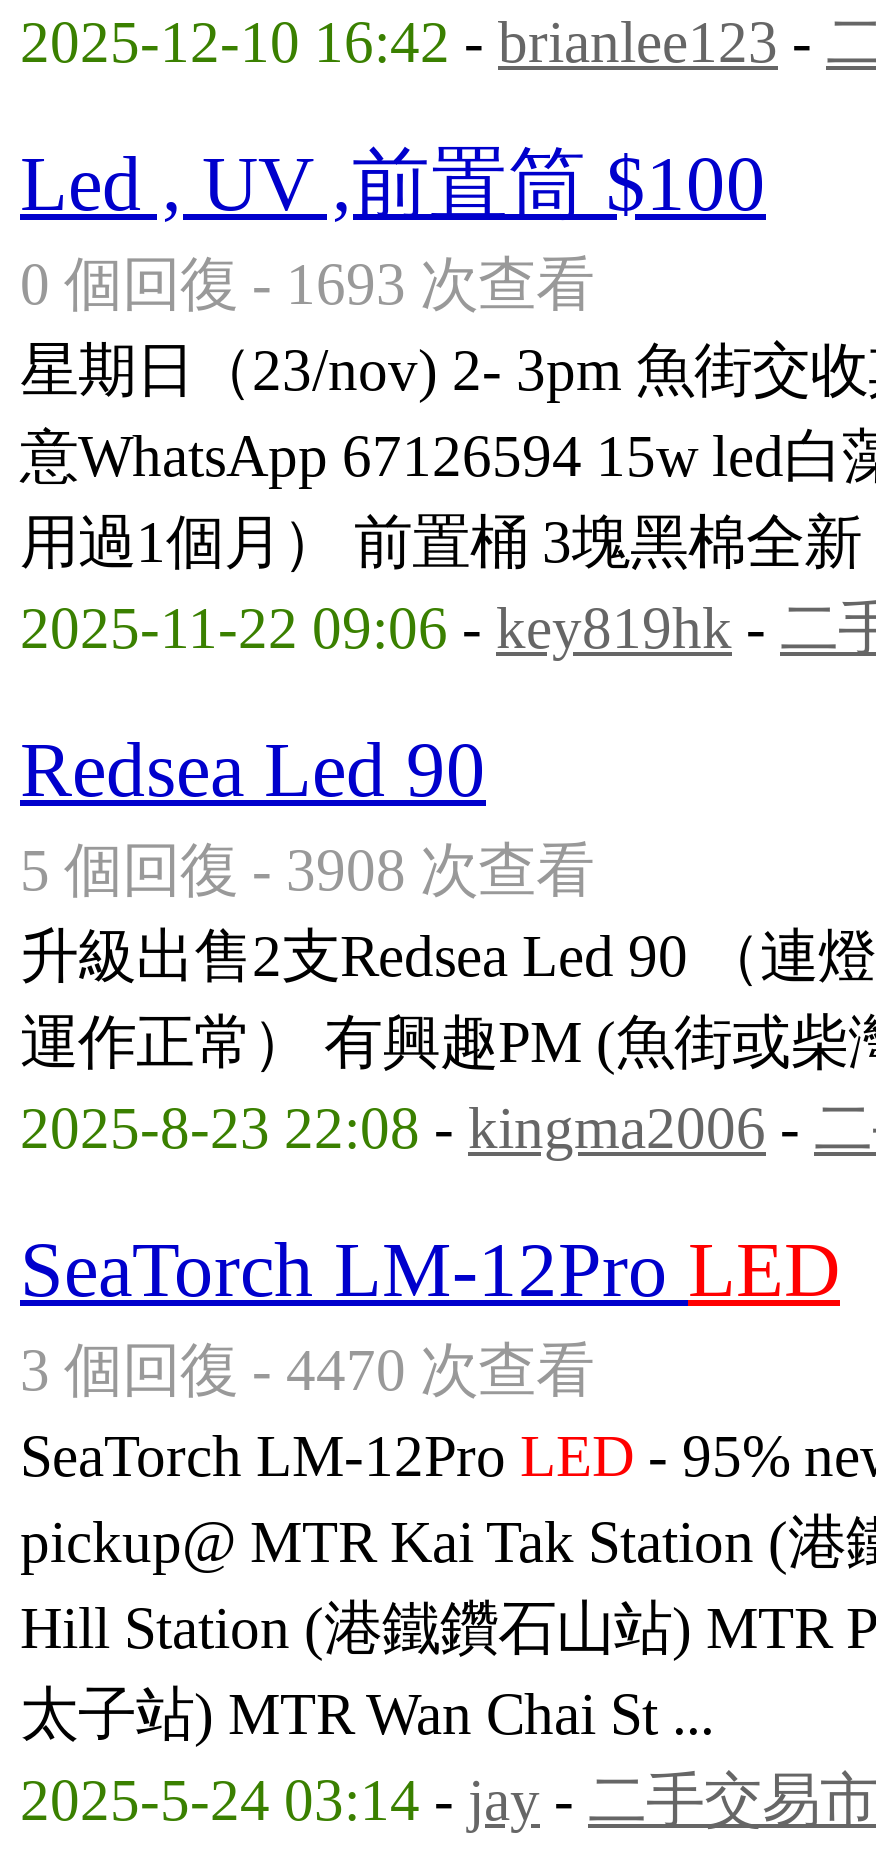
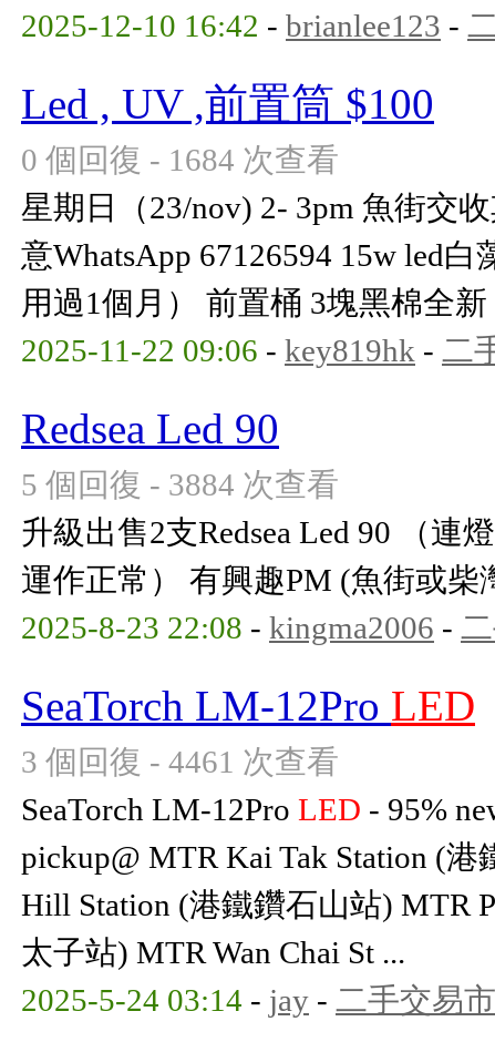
[20,252,594,316] 0 個回復 - 1693 次查看 -> [21,142,339,177] 0 個回復 - 1684 次查看
[20,838,594,902] 5 個回復 - 3908 次查看 -> [21,467,339,502] 5 個回復 - 3884 次查看
[20,1338,594,1402] 3 個回復 - 4470 次查看 -> [21,744,339,779] 3 個回復 - 4461 次查看

